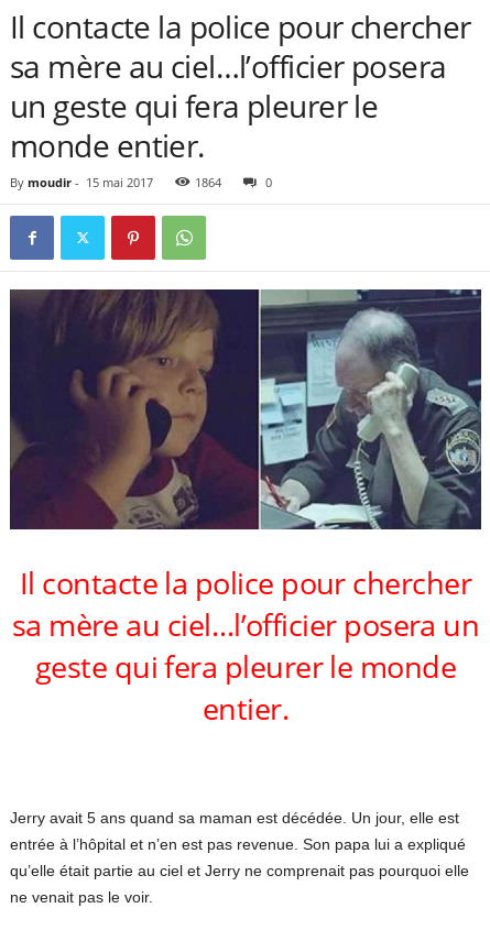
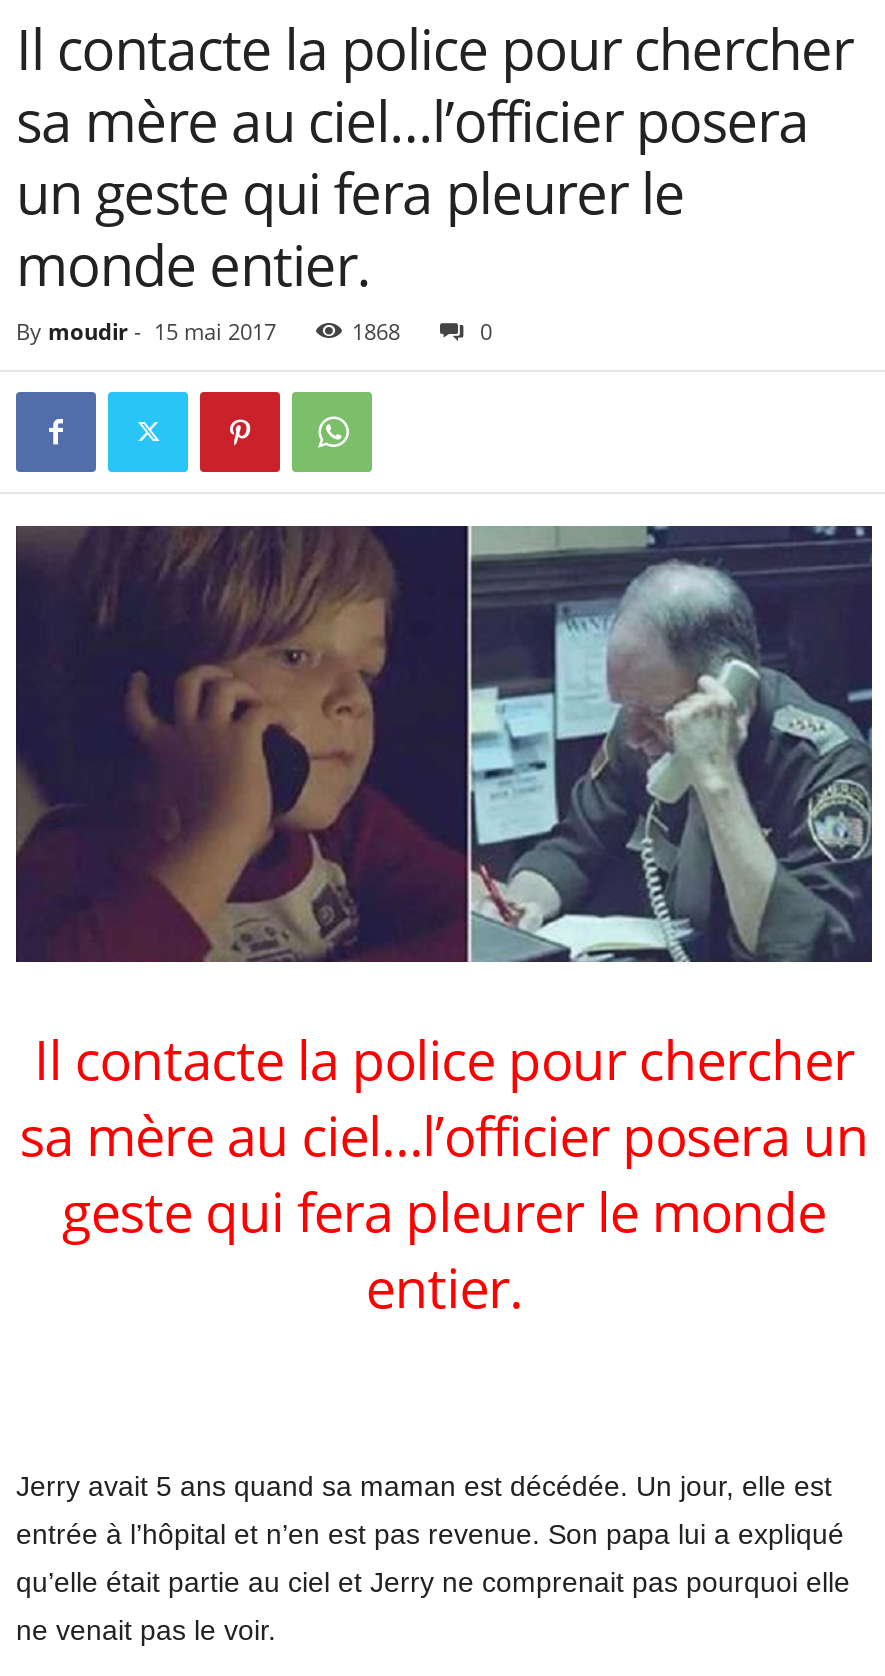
[195,174,221,190] 1864 -> [352,316,400,346] 1868

